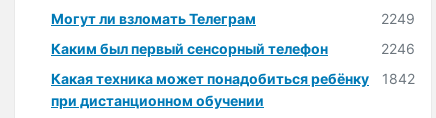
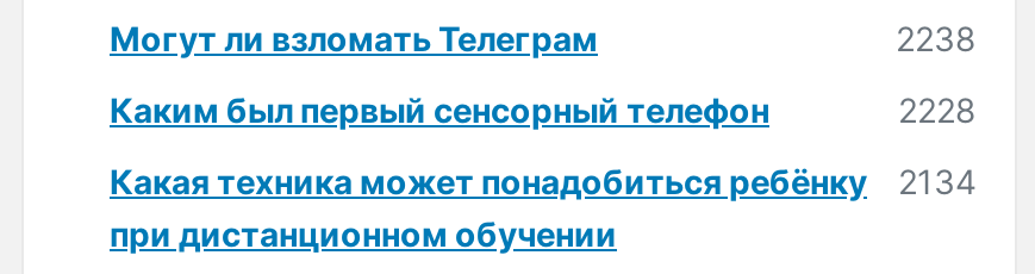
[381,10,415,27] 2249 -> [896,18,977,59] 2238
[381,40,415,57] 2246 -> [898,90,977,130] 2228
[51,70,415,87] Какая техника может понадобиться ребёнку 1842 -> [110,161,977,202] Какая техника может понадобиться ребёнку 2134

